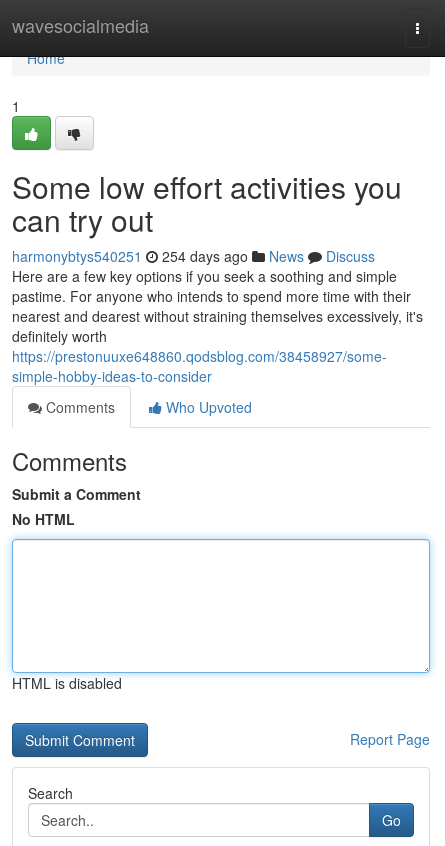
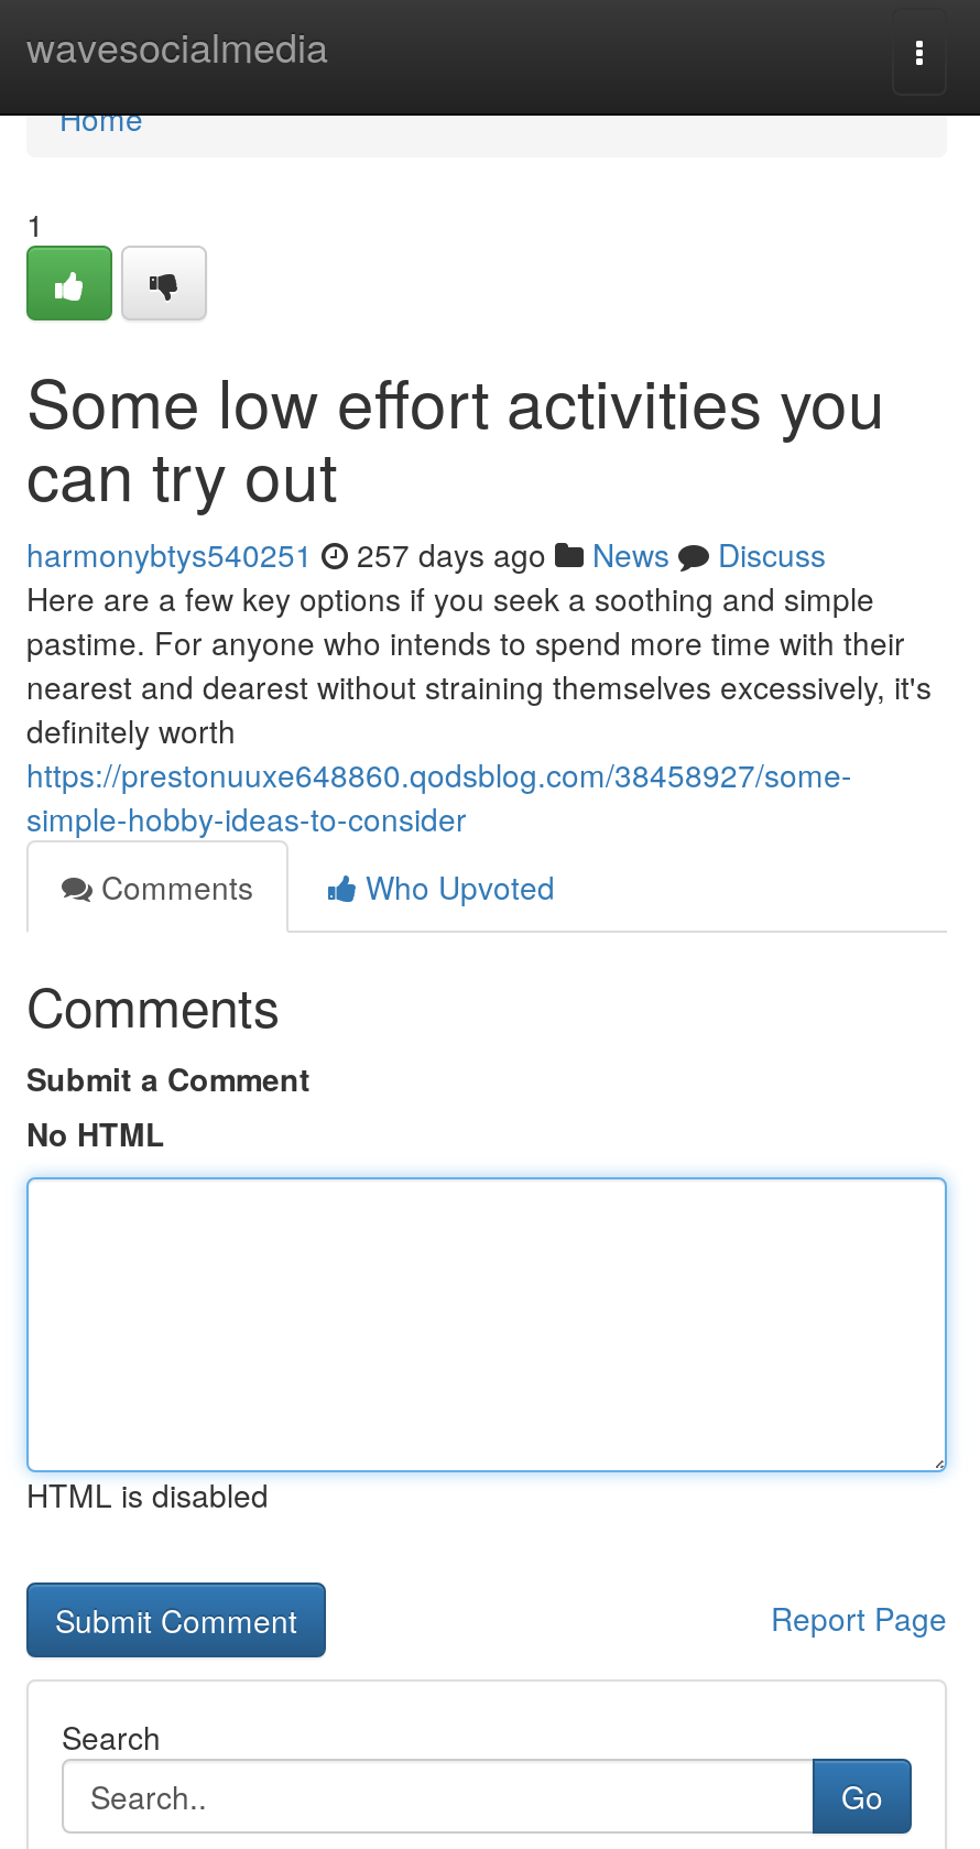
[12,246,375,266] harmonybtys540251 254 days ago News Discuss -> [26,532,826,576] harmonybtys540251 257 days ago News Discuss

